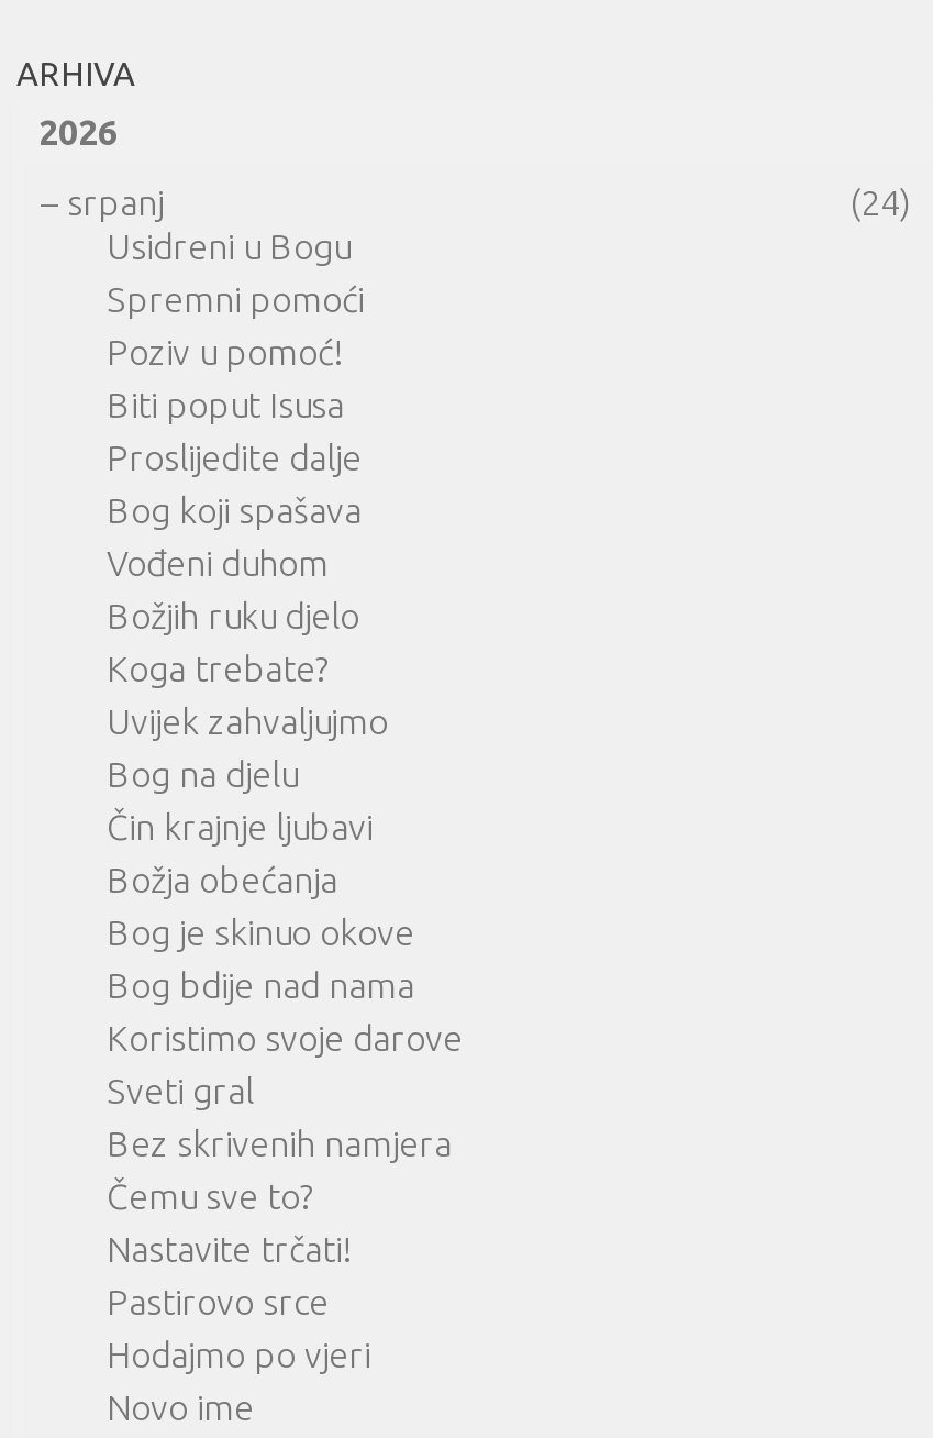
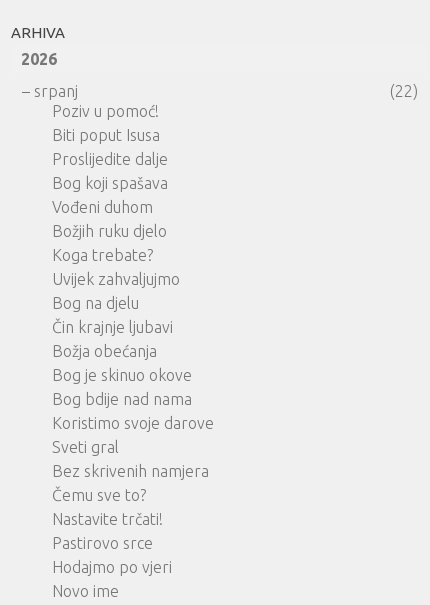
[107,183,911,319] (24) | Usidreni u Bogu | Spremni pomoći -> [390,82,418,100] (22)

